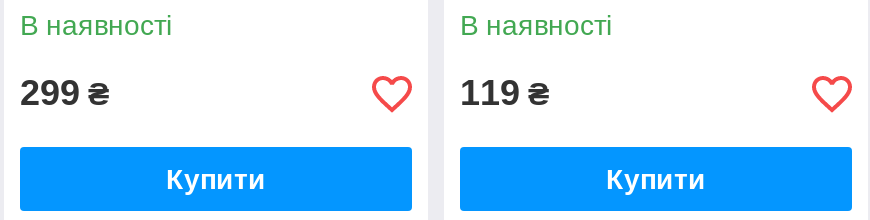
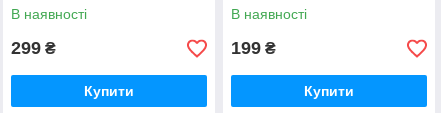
[460,73,550,113] 119 ₴ -> [231,38,276,58] 199 ₴

